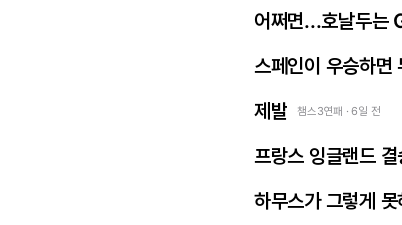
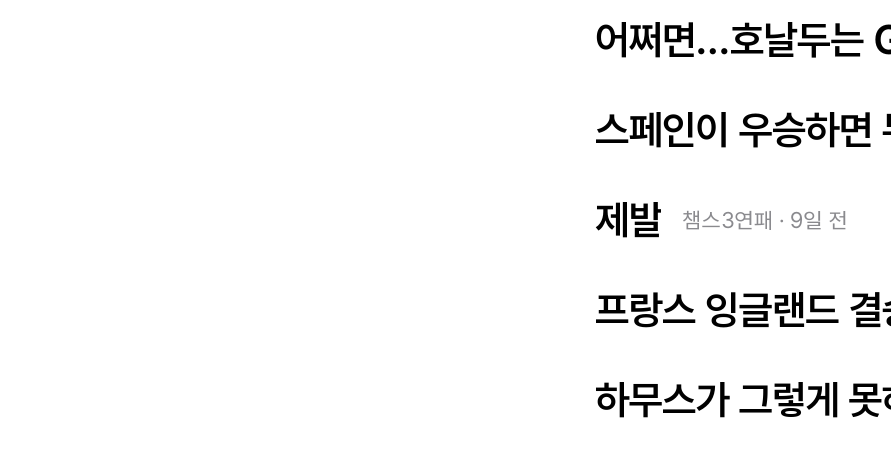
[297,104,380,118] 챔스3연패 · 6일 전 -> [682,206,848,234] 챔스3연패 · 9일 전

